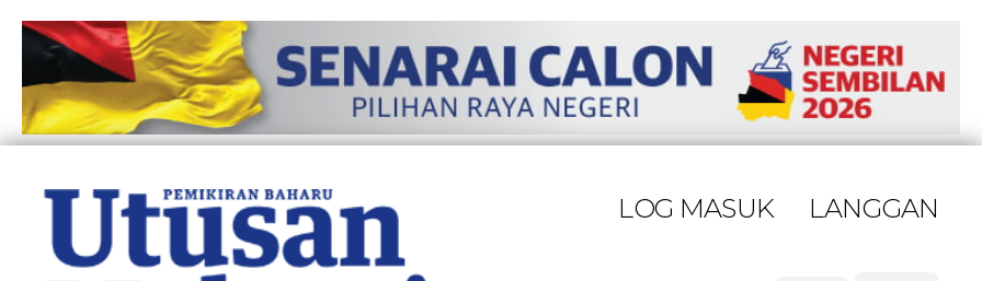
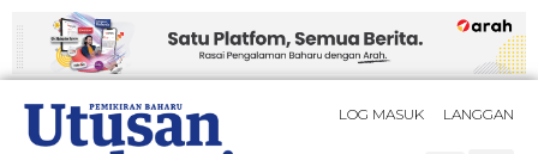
[20,19,947,137] [image] -> [12,12,524,74] [image]

